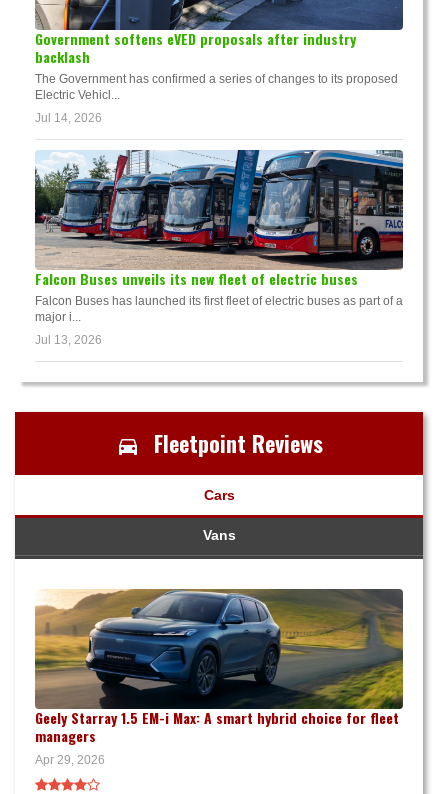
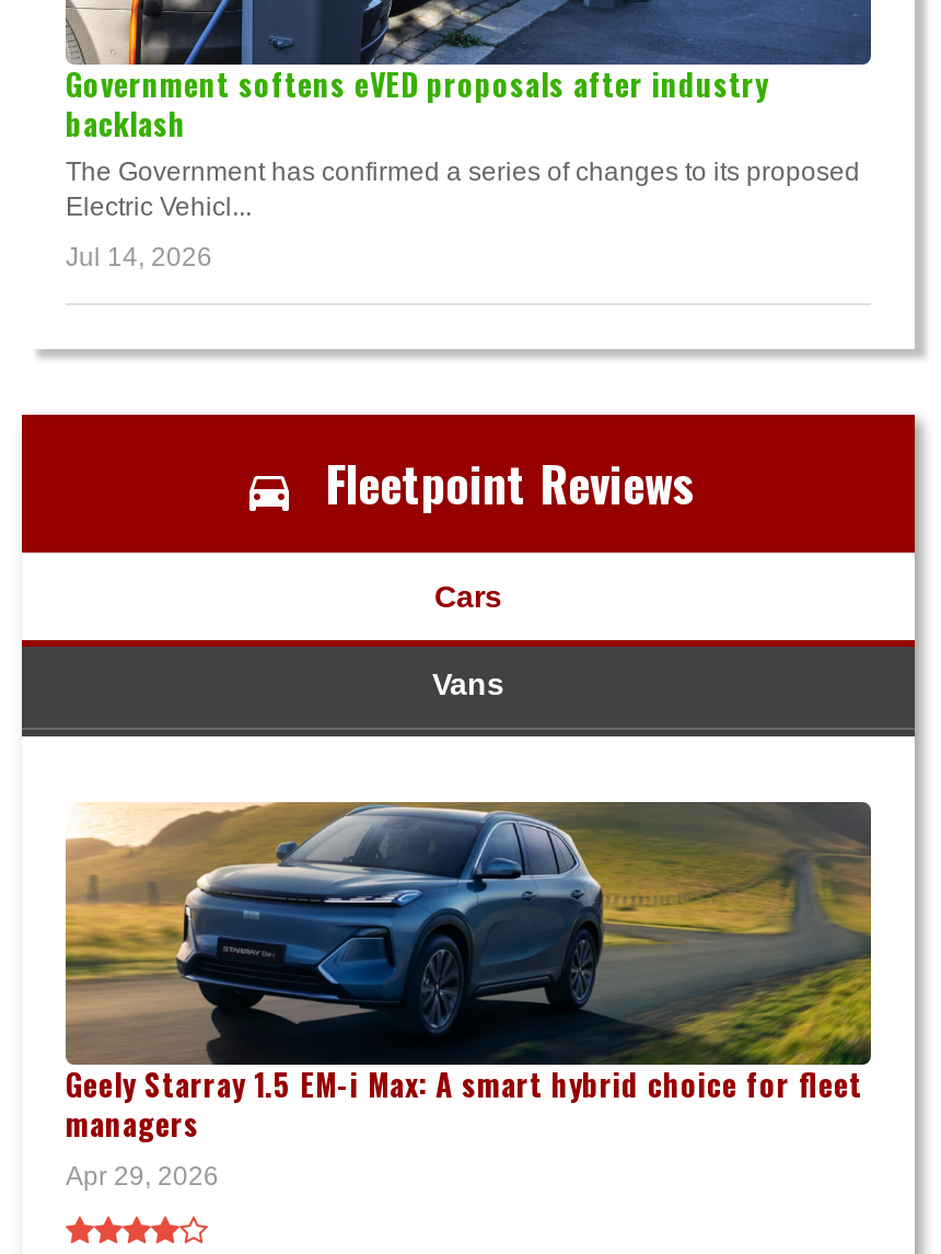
[34,149,404,347] [image] | Falcon Buses unveils its new fleet of electric buses | Falcon Buses has launched its first fleet of electric buses as part of a | major i... | Jul 13, 2026 -> none

